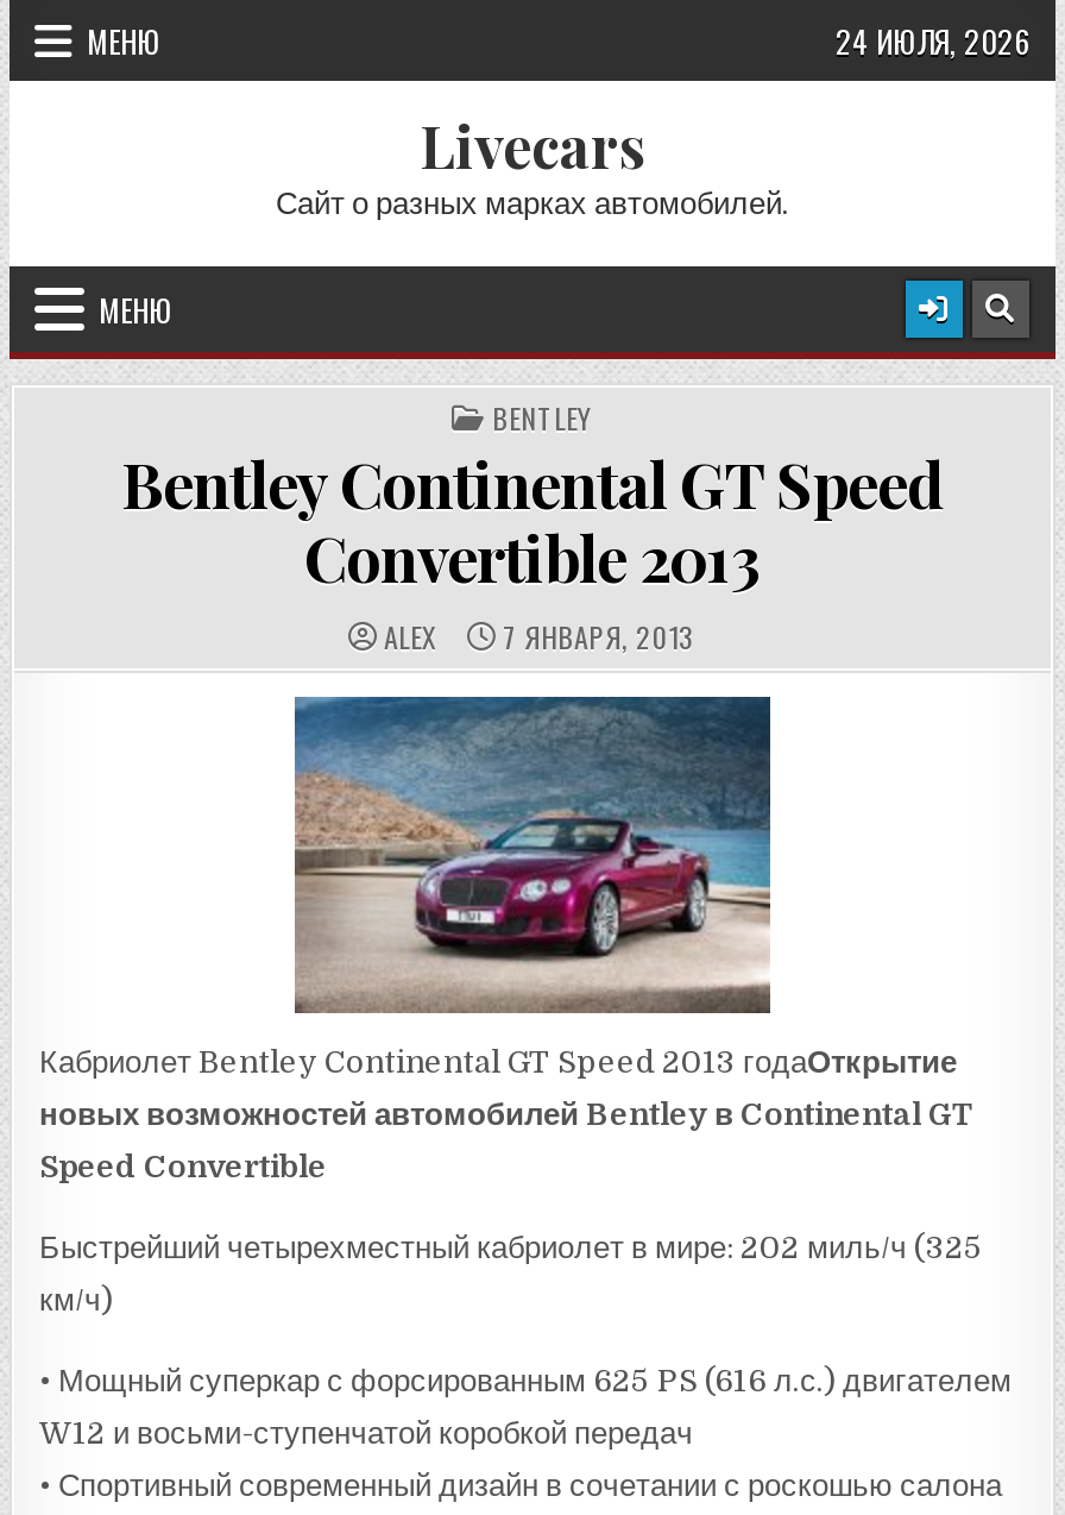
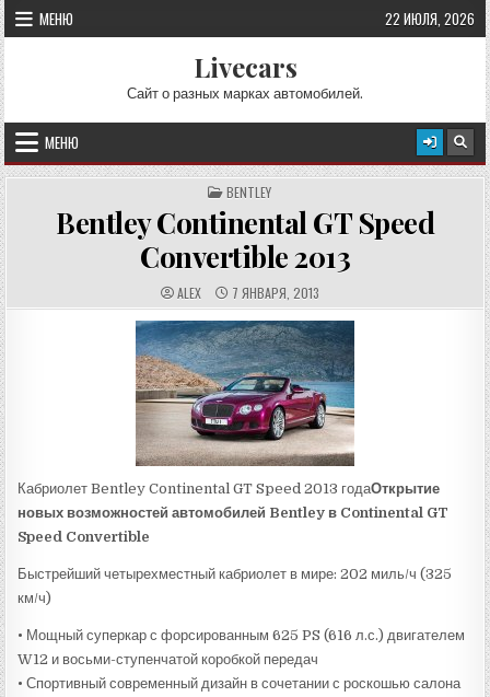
[836,17,1031,64] 24 ИЮЛЯ, 2026 -> [384,8,474,30] 22 ИЮЛЯ, 2026

